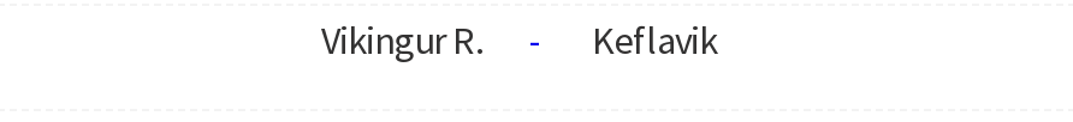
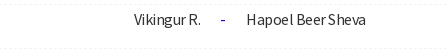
[592,16,717,63] Keflavik -> [246,9,365,29] Hapoel Beer Sheva

